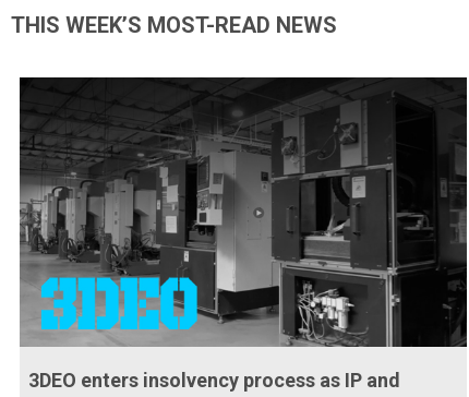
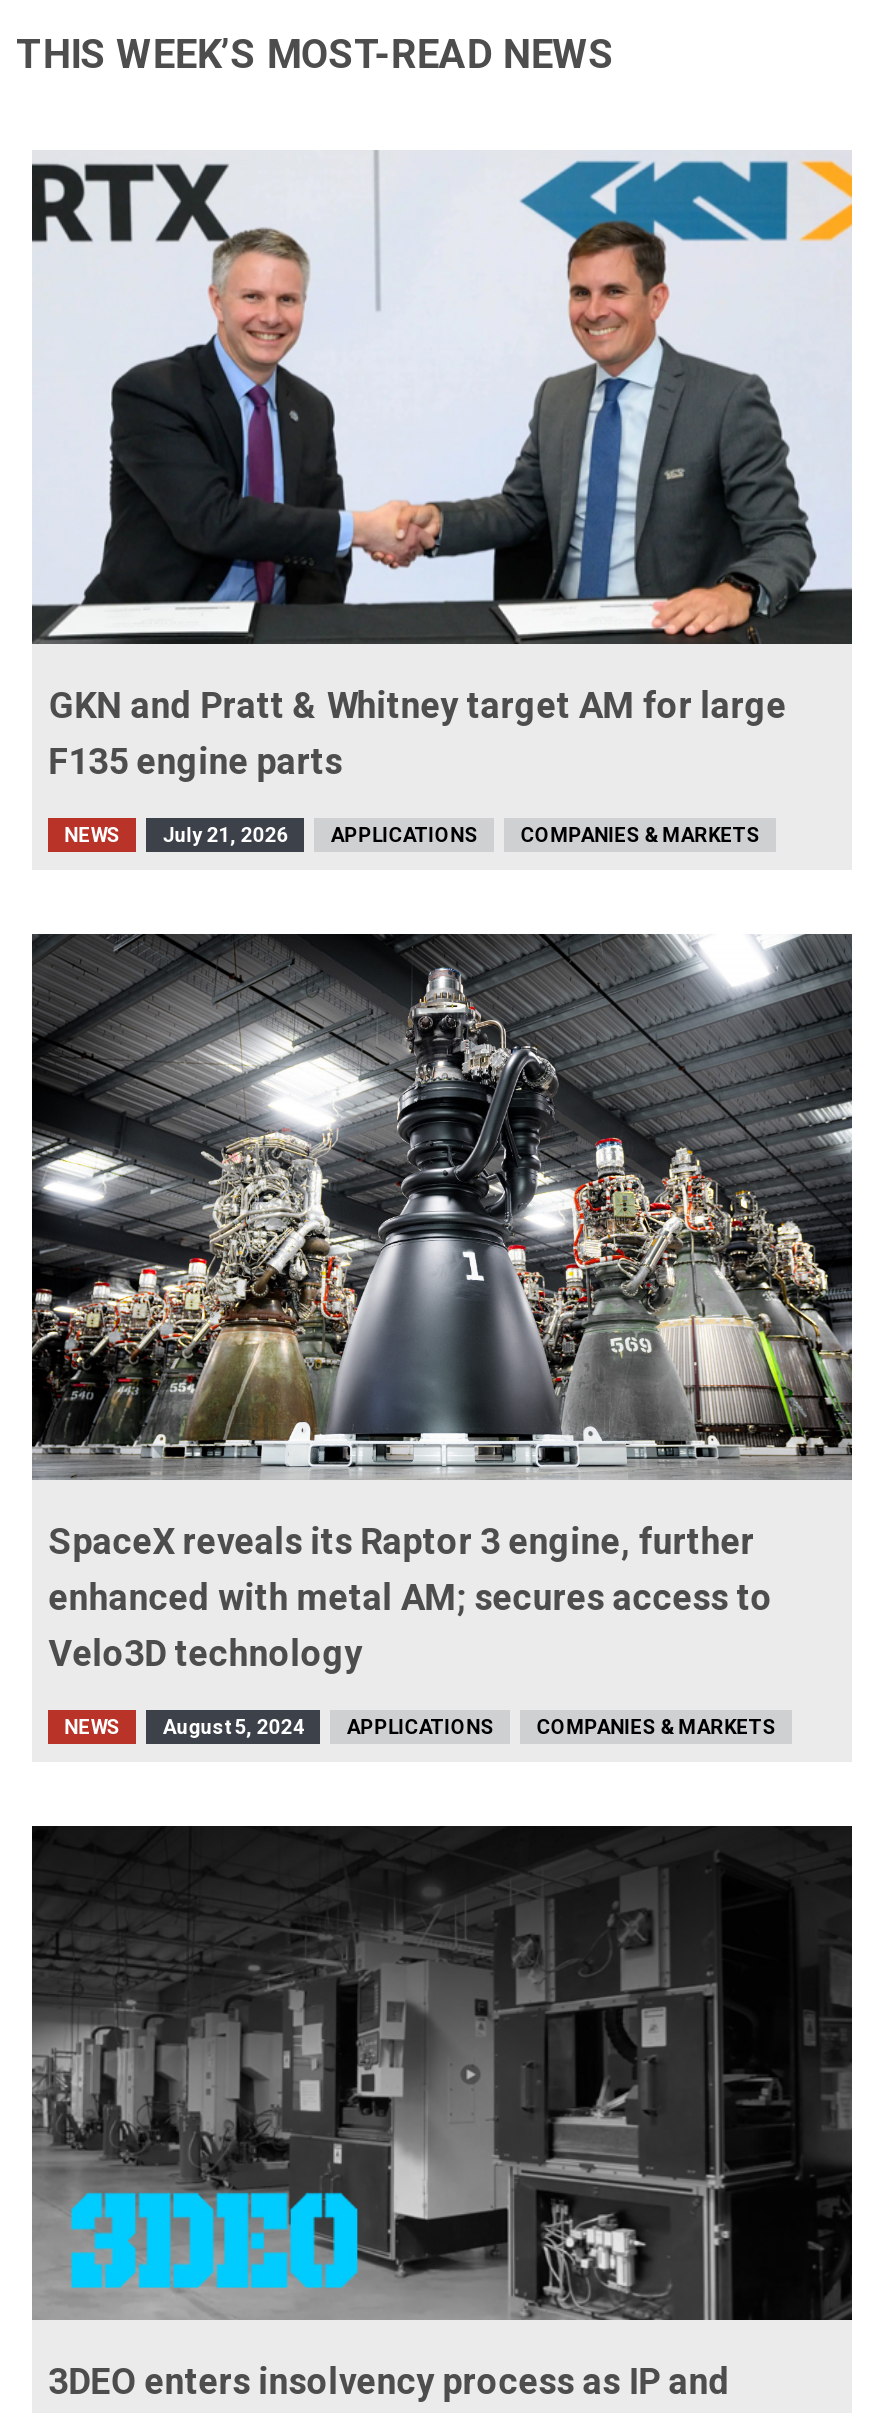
none -> [30,932,854,1738] [image] | SpaceX reveals its Raptor 3 engine, further | enhanced with metal AM; secures access to | Velo3D technology | APPLICATIONS | COMPANIES & MARKETS | NEWS | August 5, 2024
none -> [32,150,854,845] [image] | GKN and Pratt & Whitney target AM for large | F135 engine parts | APPLICATIONS | COMPANIES & MARKETS | NEWS | July 21, 2026

